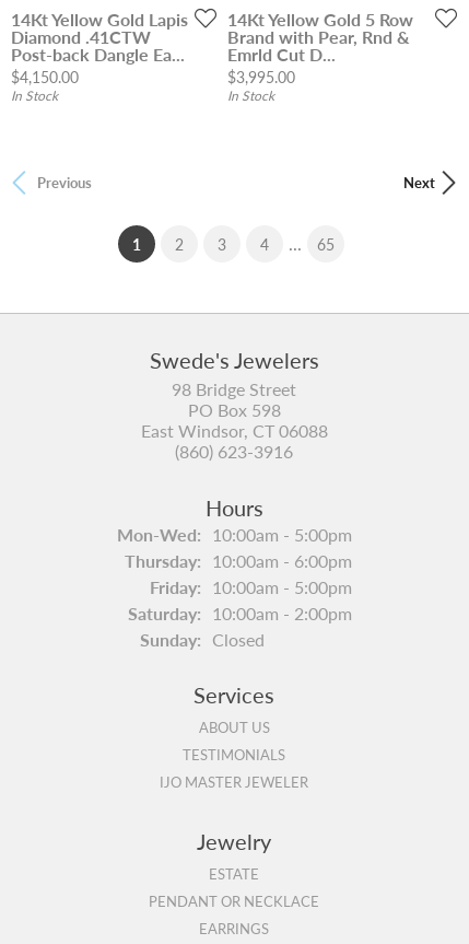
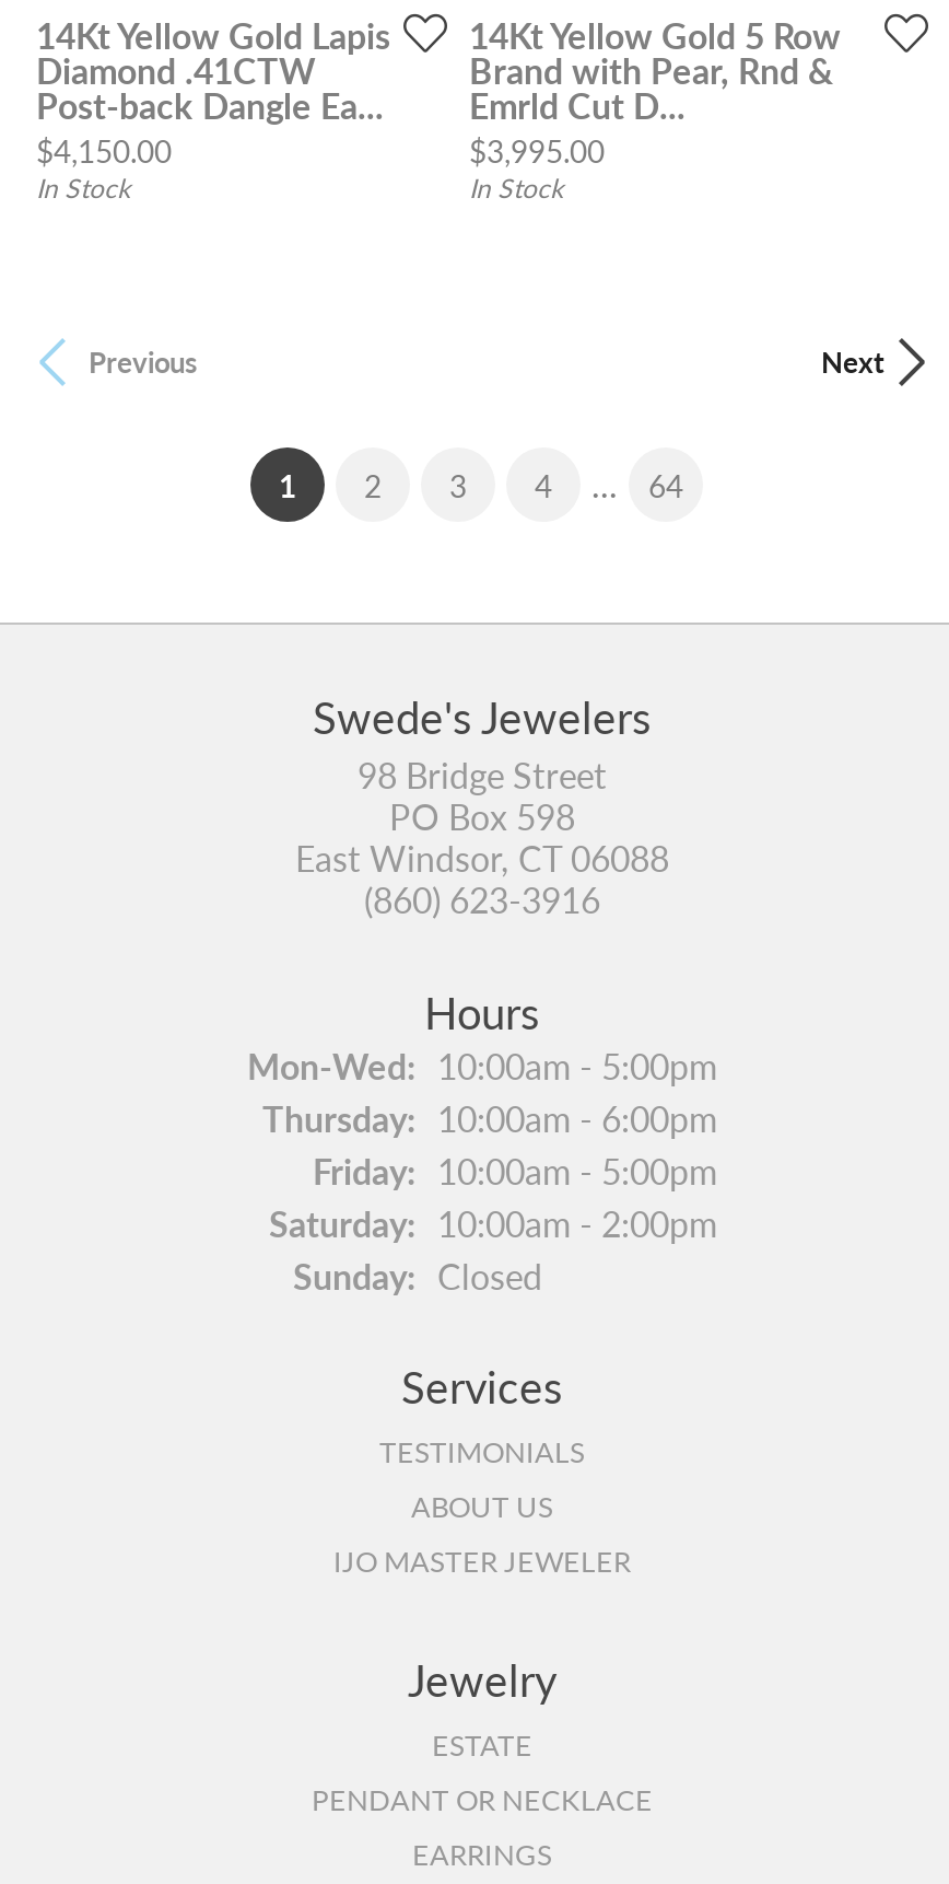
[317,233,335,255] 65 -> [648,462,683,506] 64
moved [198,717,269,737] -> [411,1486,553,1526]: ABOUT US
moved [183,745,285,764] -> [379,1432,585,1471]: TESTIMONIALS

